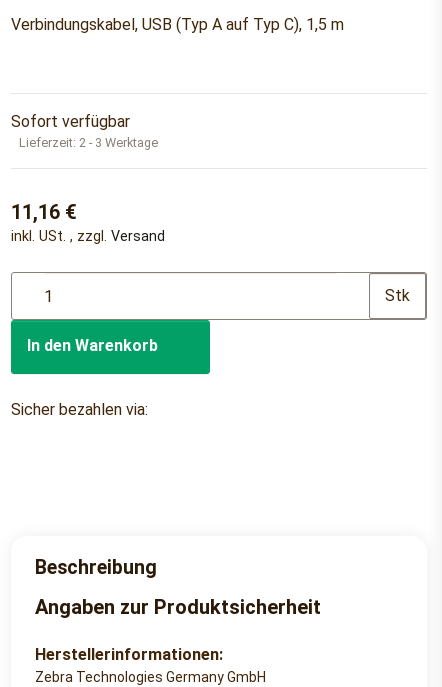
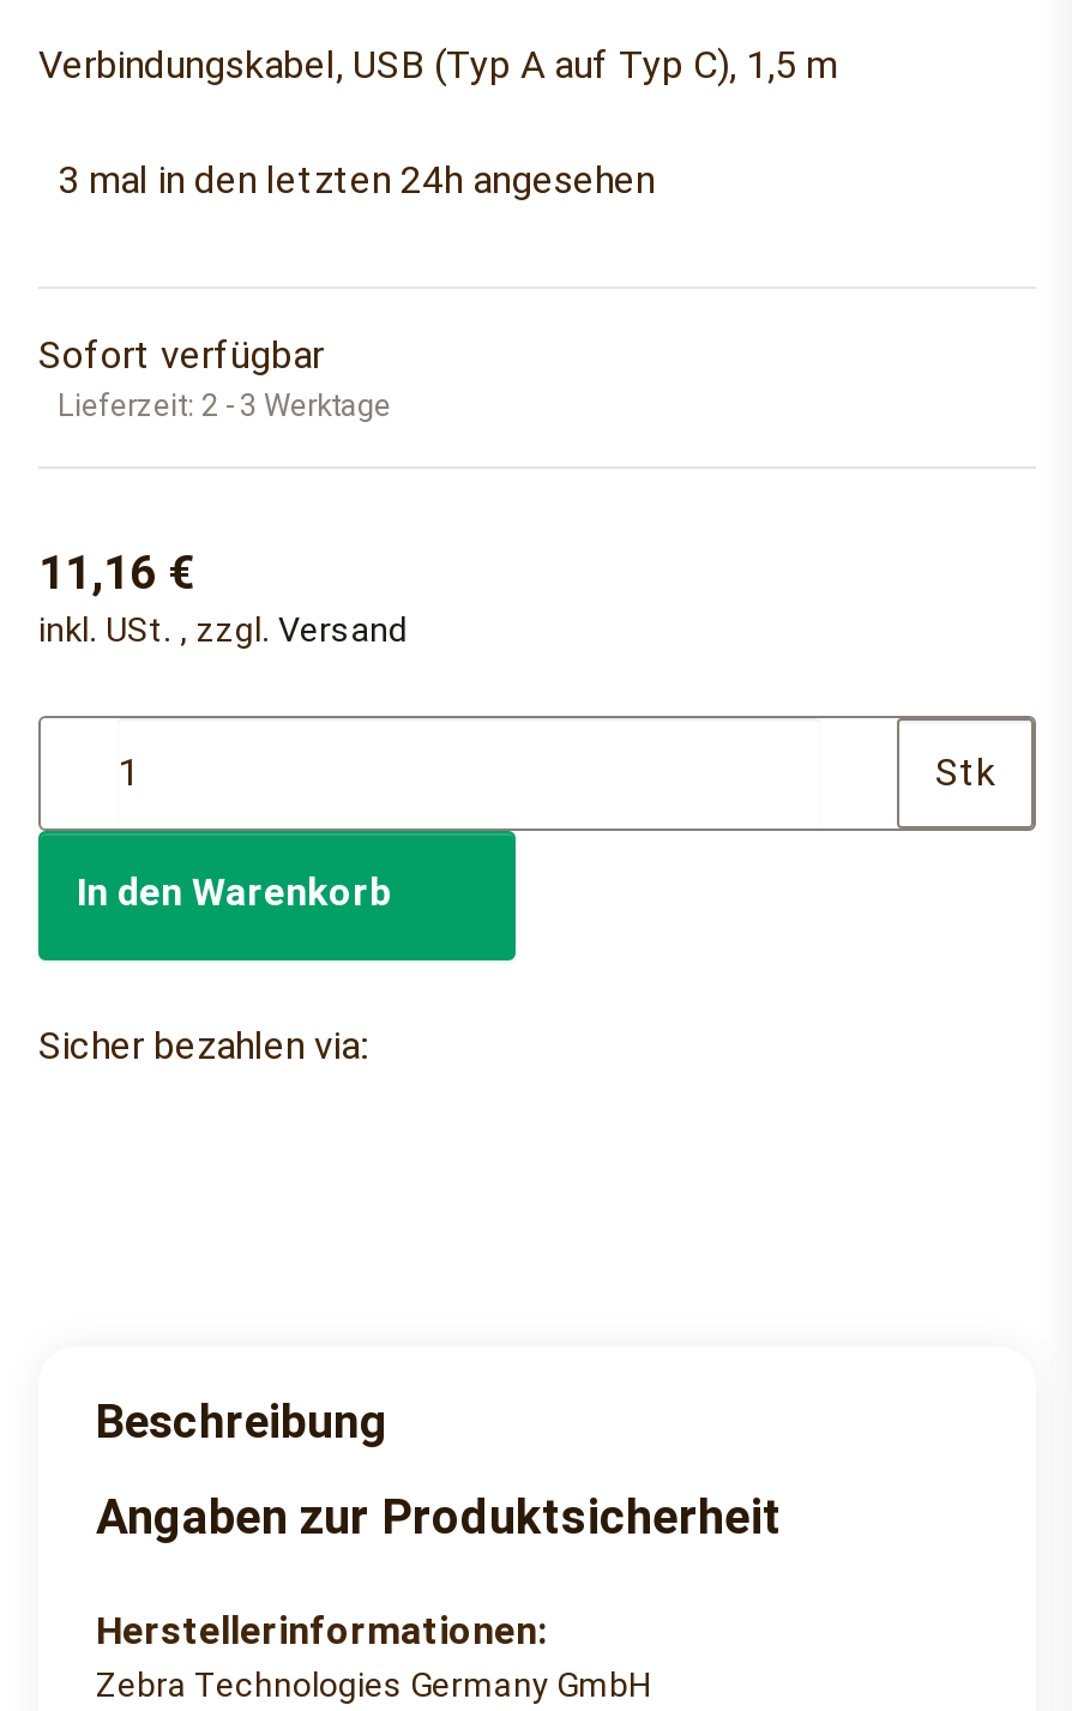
none -> [58,157,655,203] 3 mal in den letzten 24h angesehen

